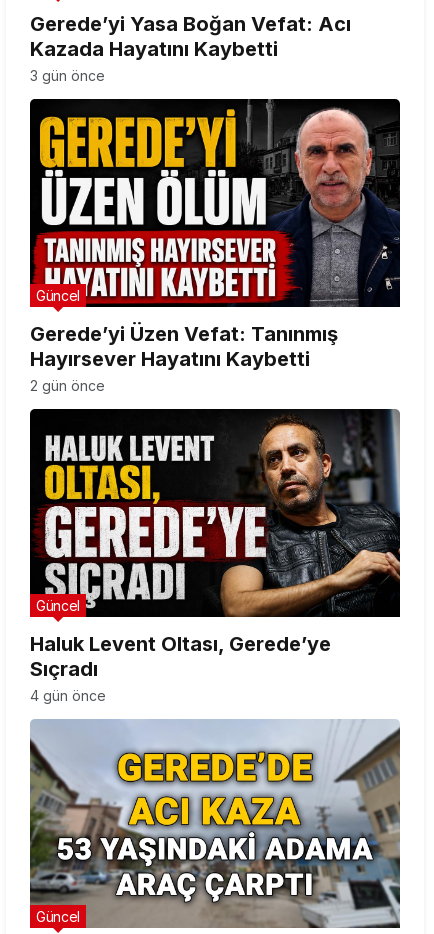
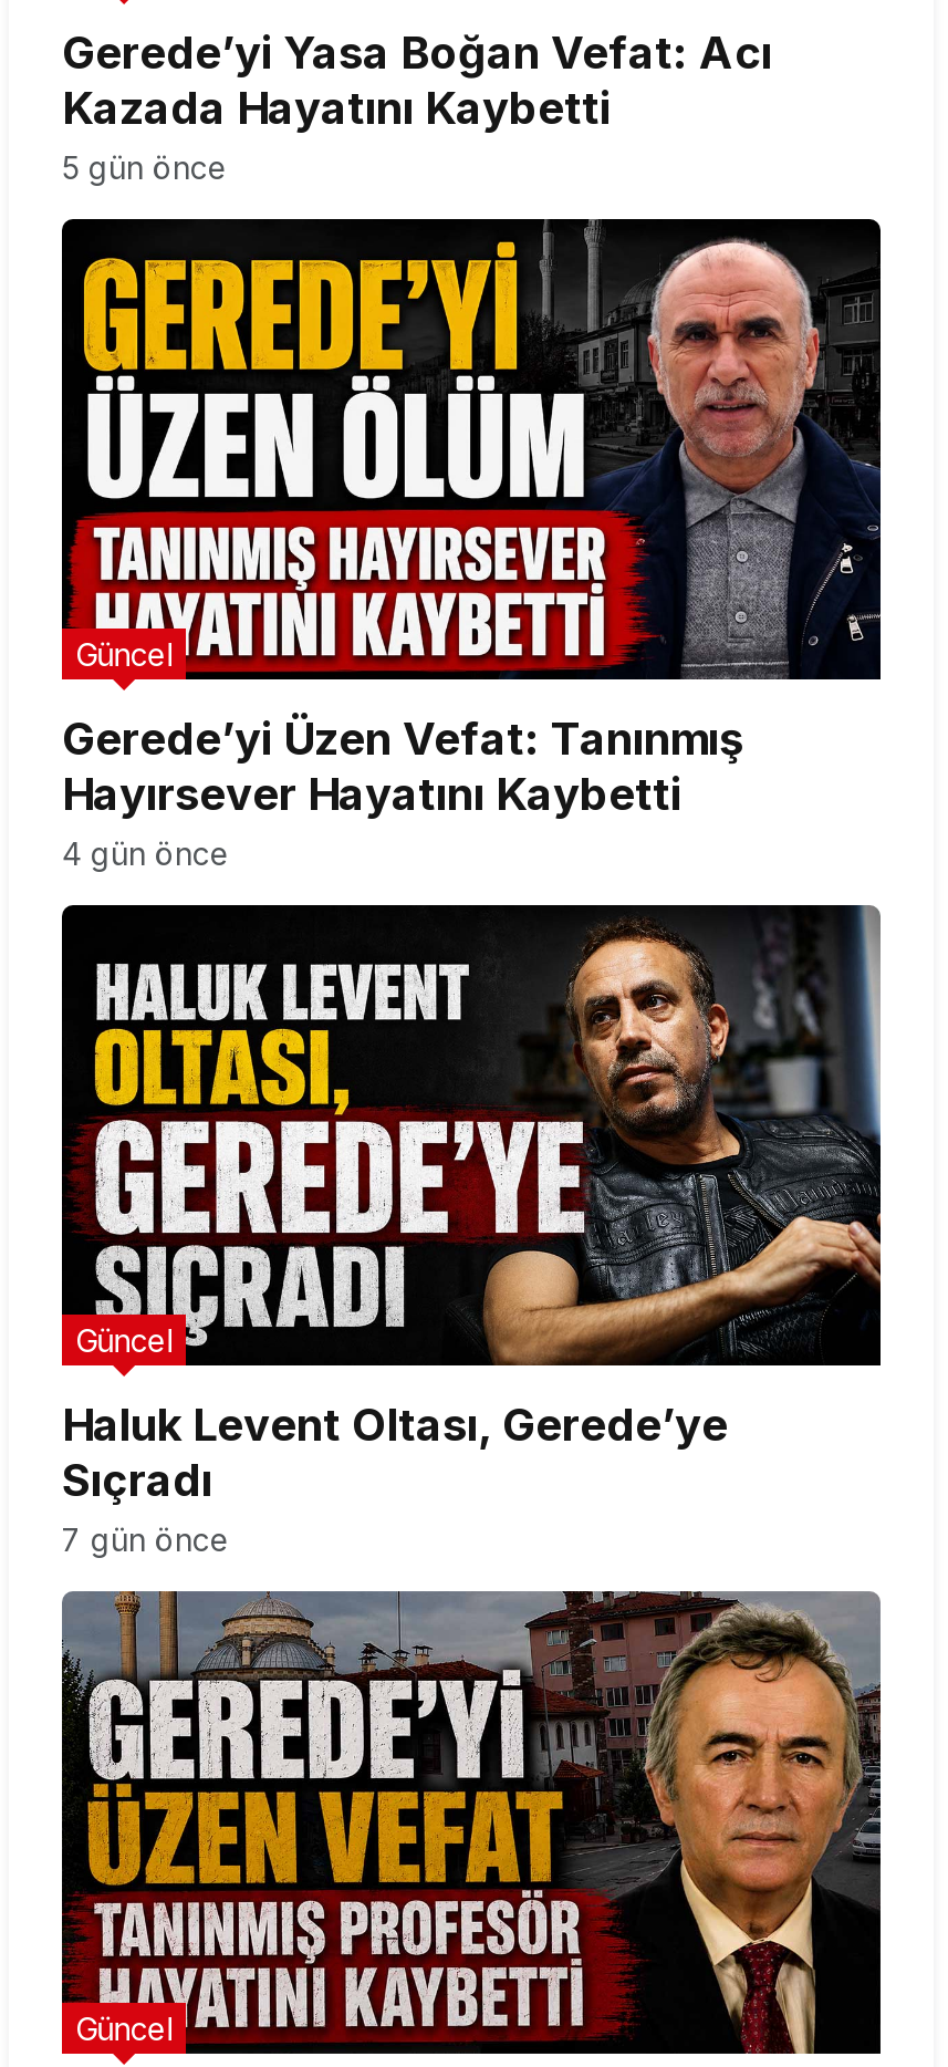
[30,67,105,84] 3 gün önce -> [62,148,228,186] 5 gün önce
[30,377,105,394] 2 gün önce -> [62,835,230,872] 4 gün önce
[30,687,106,704] 4 gün önce -> [62,1521,230,1559] 7 gün önce
[29,719,401,929] [image] -> [60,1589,883,2056] [image]

